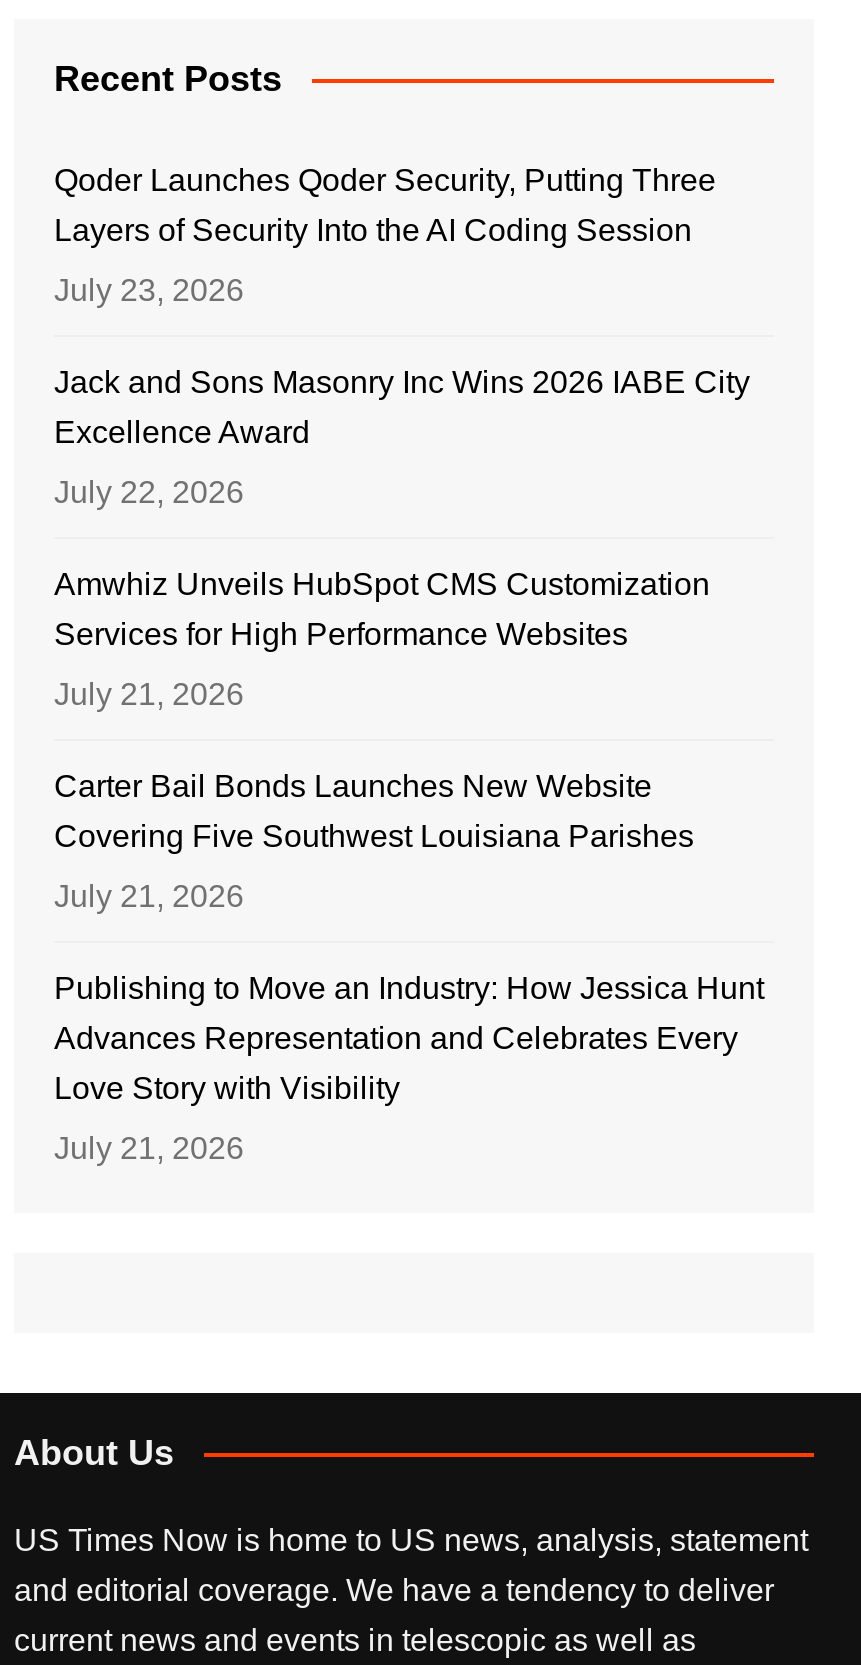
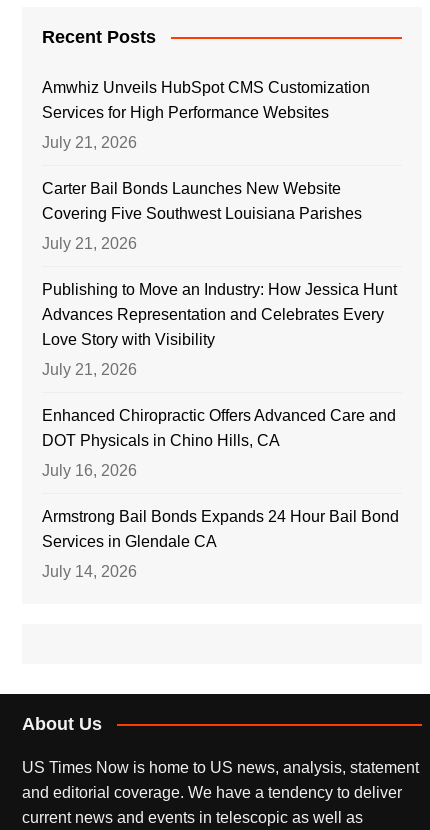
[54,163,750,509] Qoder Launches Qoder Security, Putting Three | Layers of Security Into the AI Coding Session | July 23, 2026 | Jack and Sons Masonry Inc Wins 2026 IABE City | Excellence Award | July 22, 2026 -> none
moved [54,567,764,1165] -> [42,79,397,378]: Amwhiz Unveils HubSpot CMS Customization | Services for High Performance Websites | July 21, 2026 | ... | Love Story with Visibility | July 21, 2026
none -> [42,407,399,580] Enhanced Chiropractic Offers Advanced Care and | DOT Physicals in Chino Hills, CA | July 16, 2026 | Armstrong Bail Bonds Expands 24 Hour Bail Bond | Services in Glendale CA | July 14, 2026

